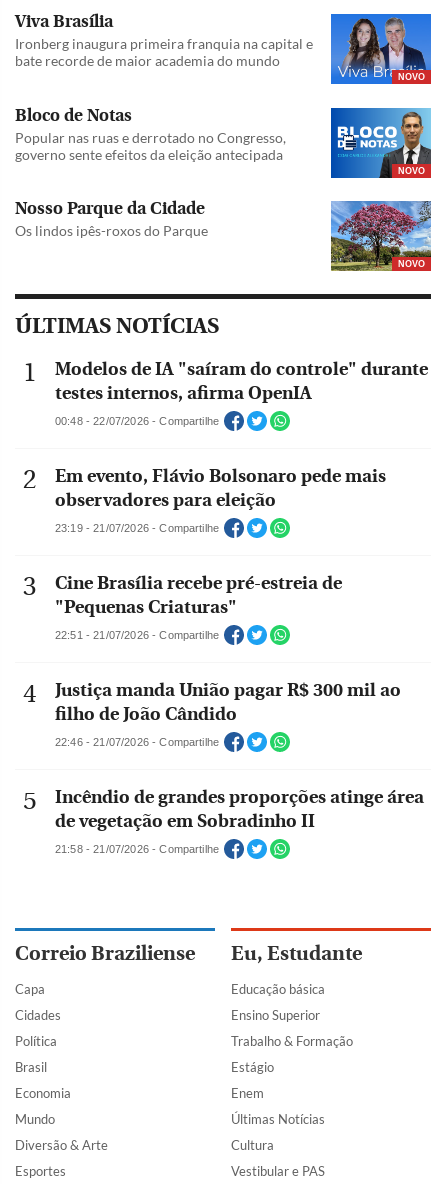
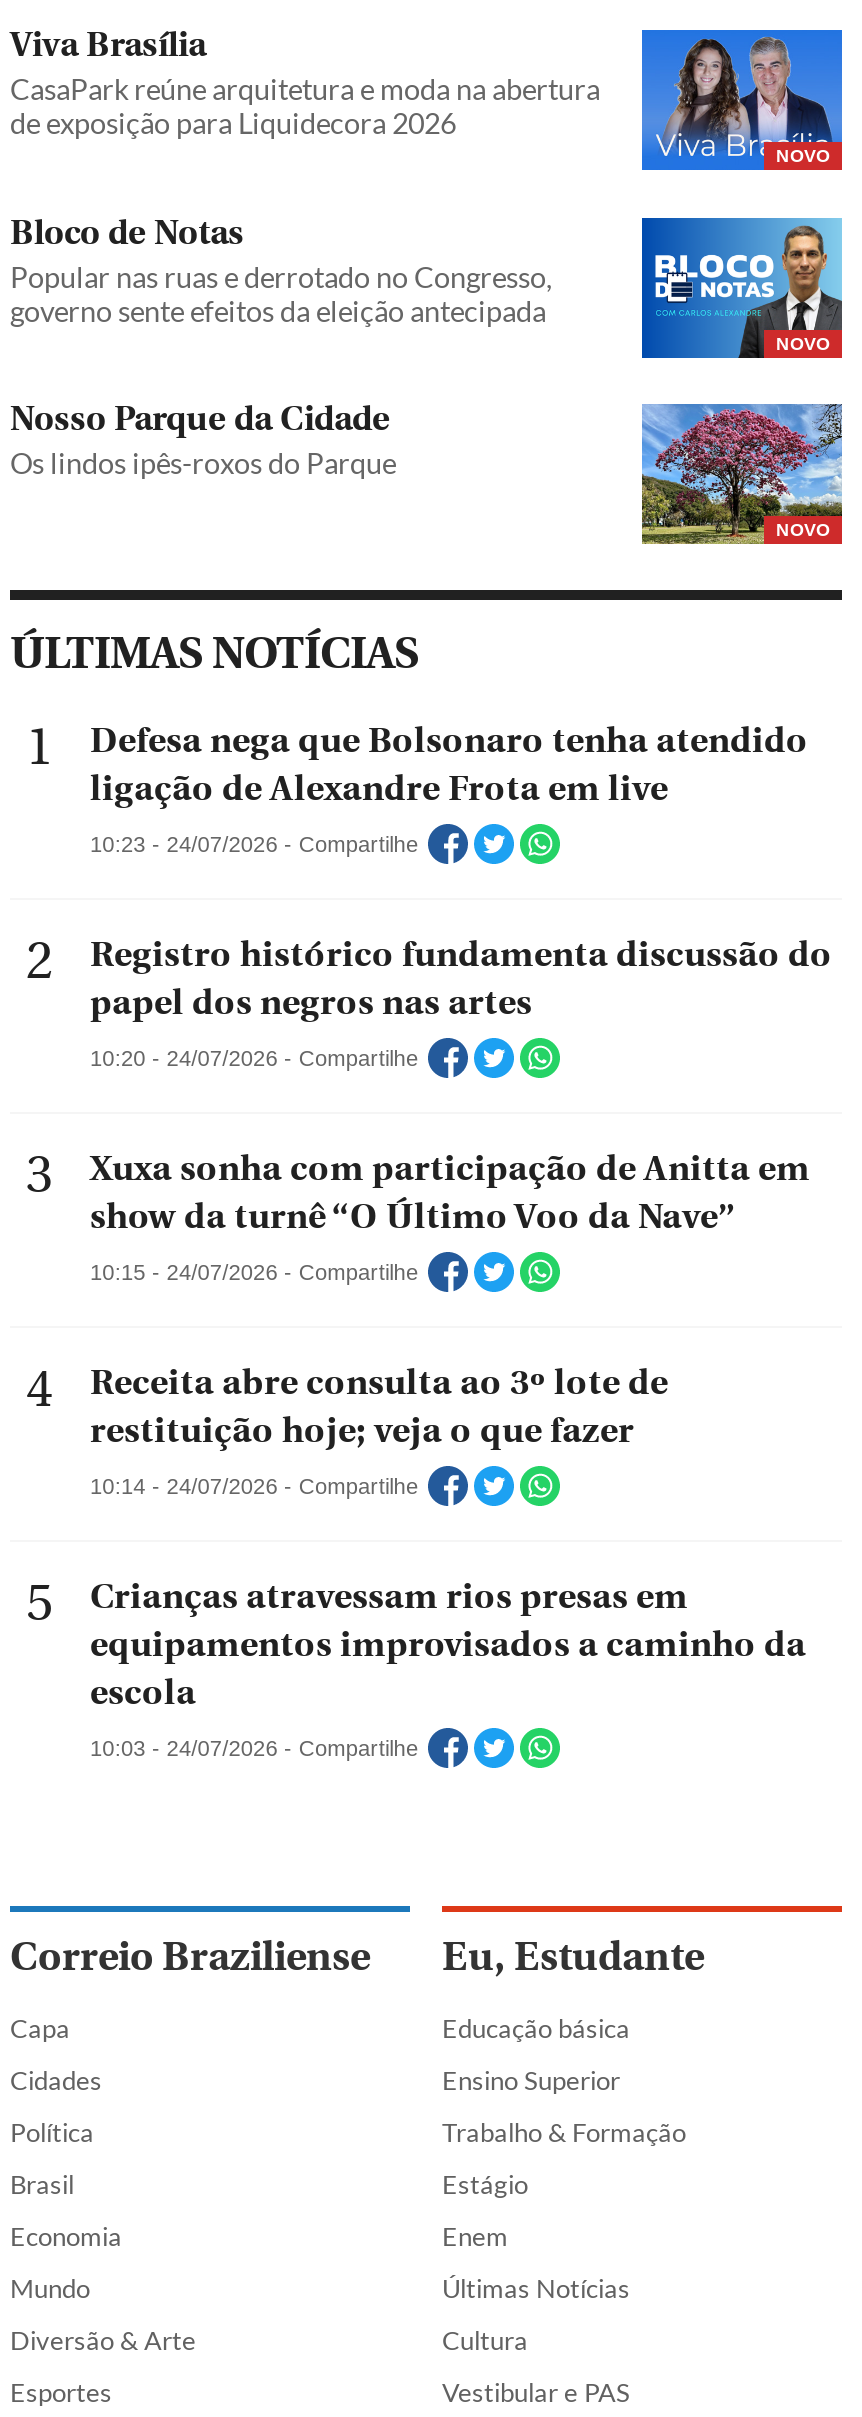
[15,35,313,69] Ironberg inaugura primeira franquia na capital e | bate recorde de maior academia do mundo -> [10,73,600,141] CasaPark reúne arquitetura e moda na abertura | de exposição para Liquidecora 2026
[55,359,428,404] Modelos de IA "saíram do controle" durante | testes internos, afirma OpenIA -> [90,720,808,810] Defesa nega que Bolsonaro tenha atendido | ligação de Alexandre Frota em live
[55,415,219,427] 00:48 - 22/07/2026 - Compartilhe -> [90,833,418,857] 10:23 - 24/07/2026 - Compartilhe
[55,466,386,511] Em evento, Flávio Bolsonaro pede mais | observadores para eleição -> [90,934,832,1024] Registro histórico fundamenta discussão do | papel dos negros nas artes
[55,522,219,534] 23:19 - 21/07/2026 - Compartilhe -> [90,1047,418,1071] 10:20 - 24/07/2026 - Compartilhe
[55,573,342,618] Cine Brasília recebe pré-estreia de | "Pequenas Criaturas" -> [90,1148,810,1238] Xuxa sonha com participação de Anitta em | show da turnê “O Último Voo da Nave”
[55,629,219,641] 22:51 - 21/07/2026 - Compartilhe -> [90,1261,418,1285] 10:15 - 24/07/2026 - Compartilhe
[55,680,401,725] Justiça manda União pagar R$ 300 mil ao | filho de João Cândido -> [90,1362,668,1452] Receita abre consulta ao 3º lote de | restituição hoje; veja o que fazer
[55,736,219,748] 22:46 - 21/07/2026 - Compartilhe -> [90,1475,418,1499] 10:14 - 24/07/2026 - Compartilhe
[55,787,424,832] Incêndio de grandes proporções atinge área | de vegetação em Sobradinho II -> [90,1576,806,1714] Crianças atravessam rios presas em | equipamentos improvisados a caminho da | escola
[55,843,219,855] 21:58 - 21/07/2026 - Compartilhe -> [90,1737,418,1761] 10:03 - 24/07/2026 - Compartilhe

